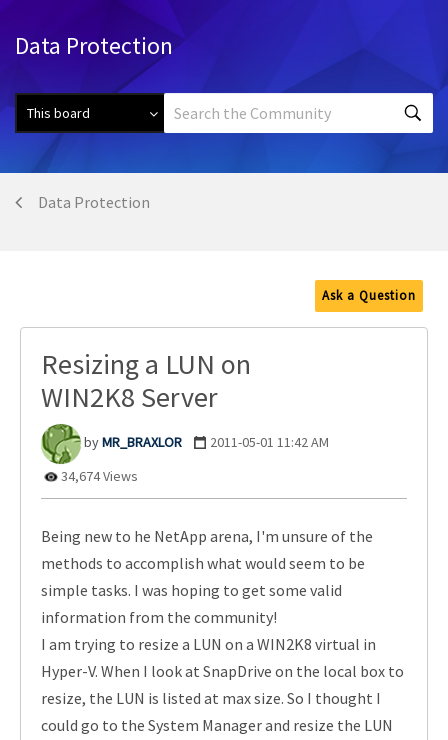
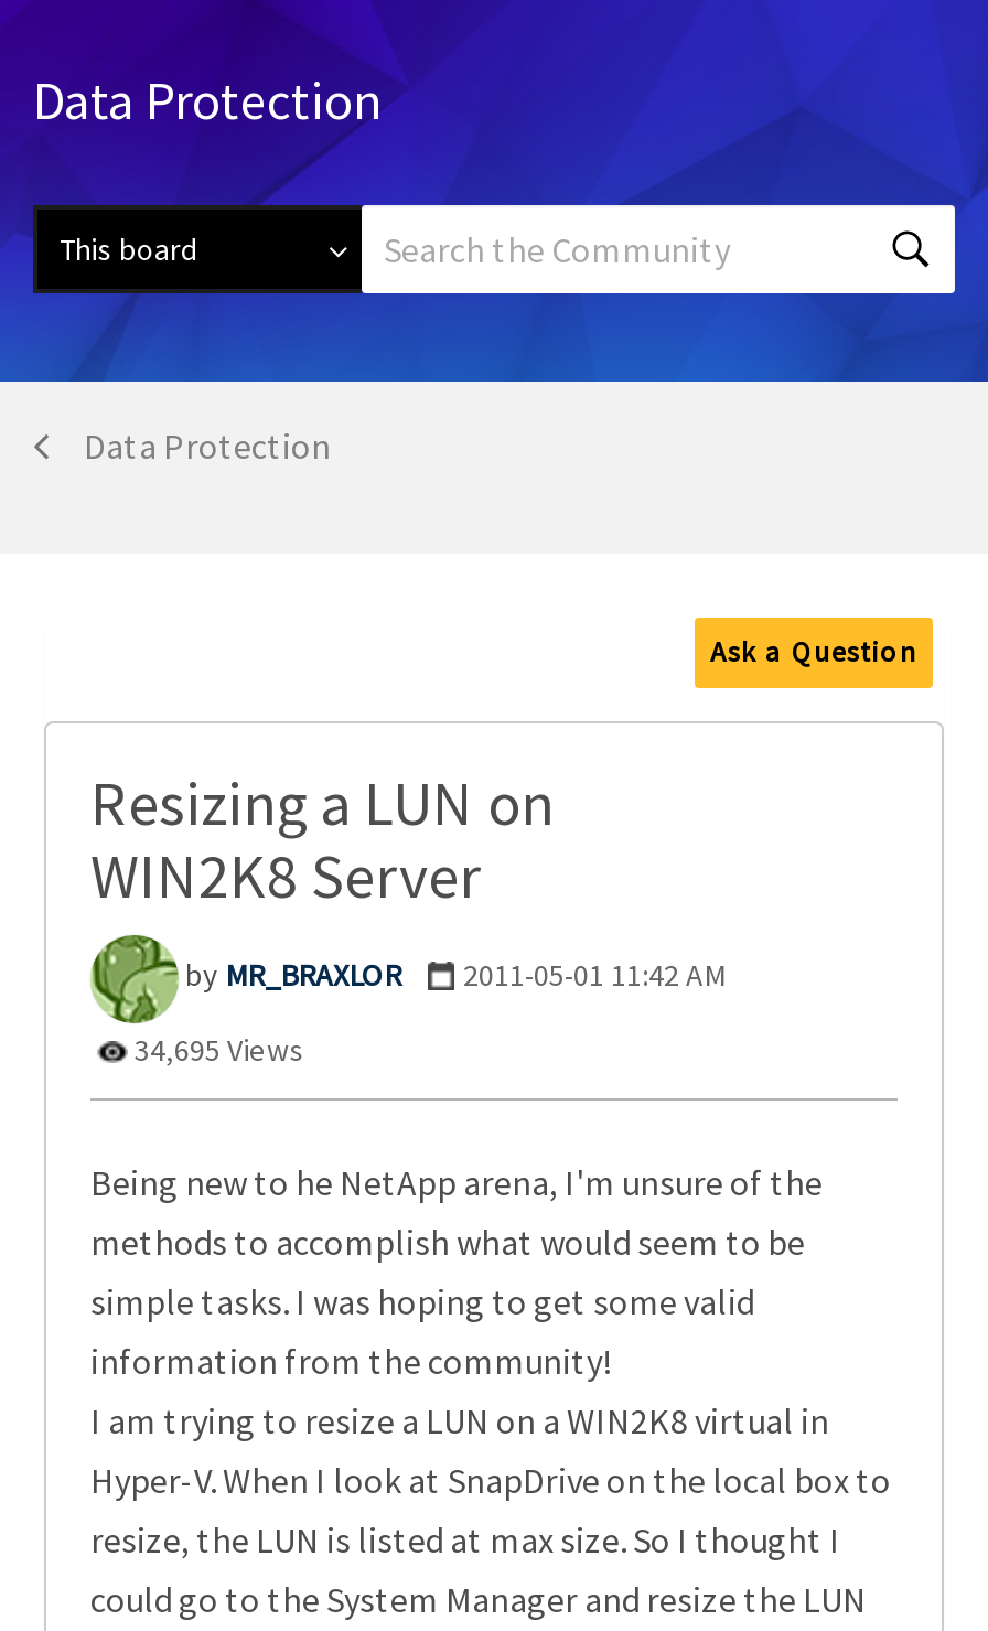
[58,467,138,485] 34,674 Views -> [128,1030,304,1070] 34,695 Views

